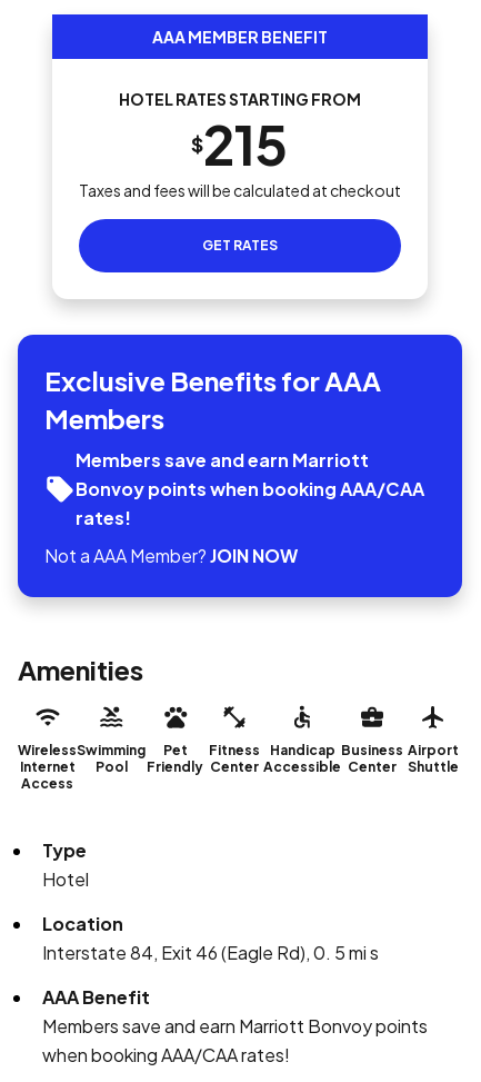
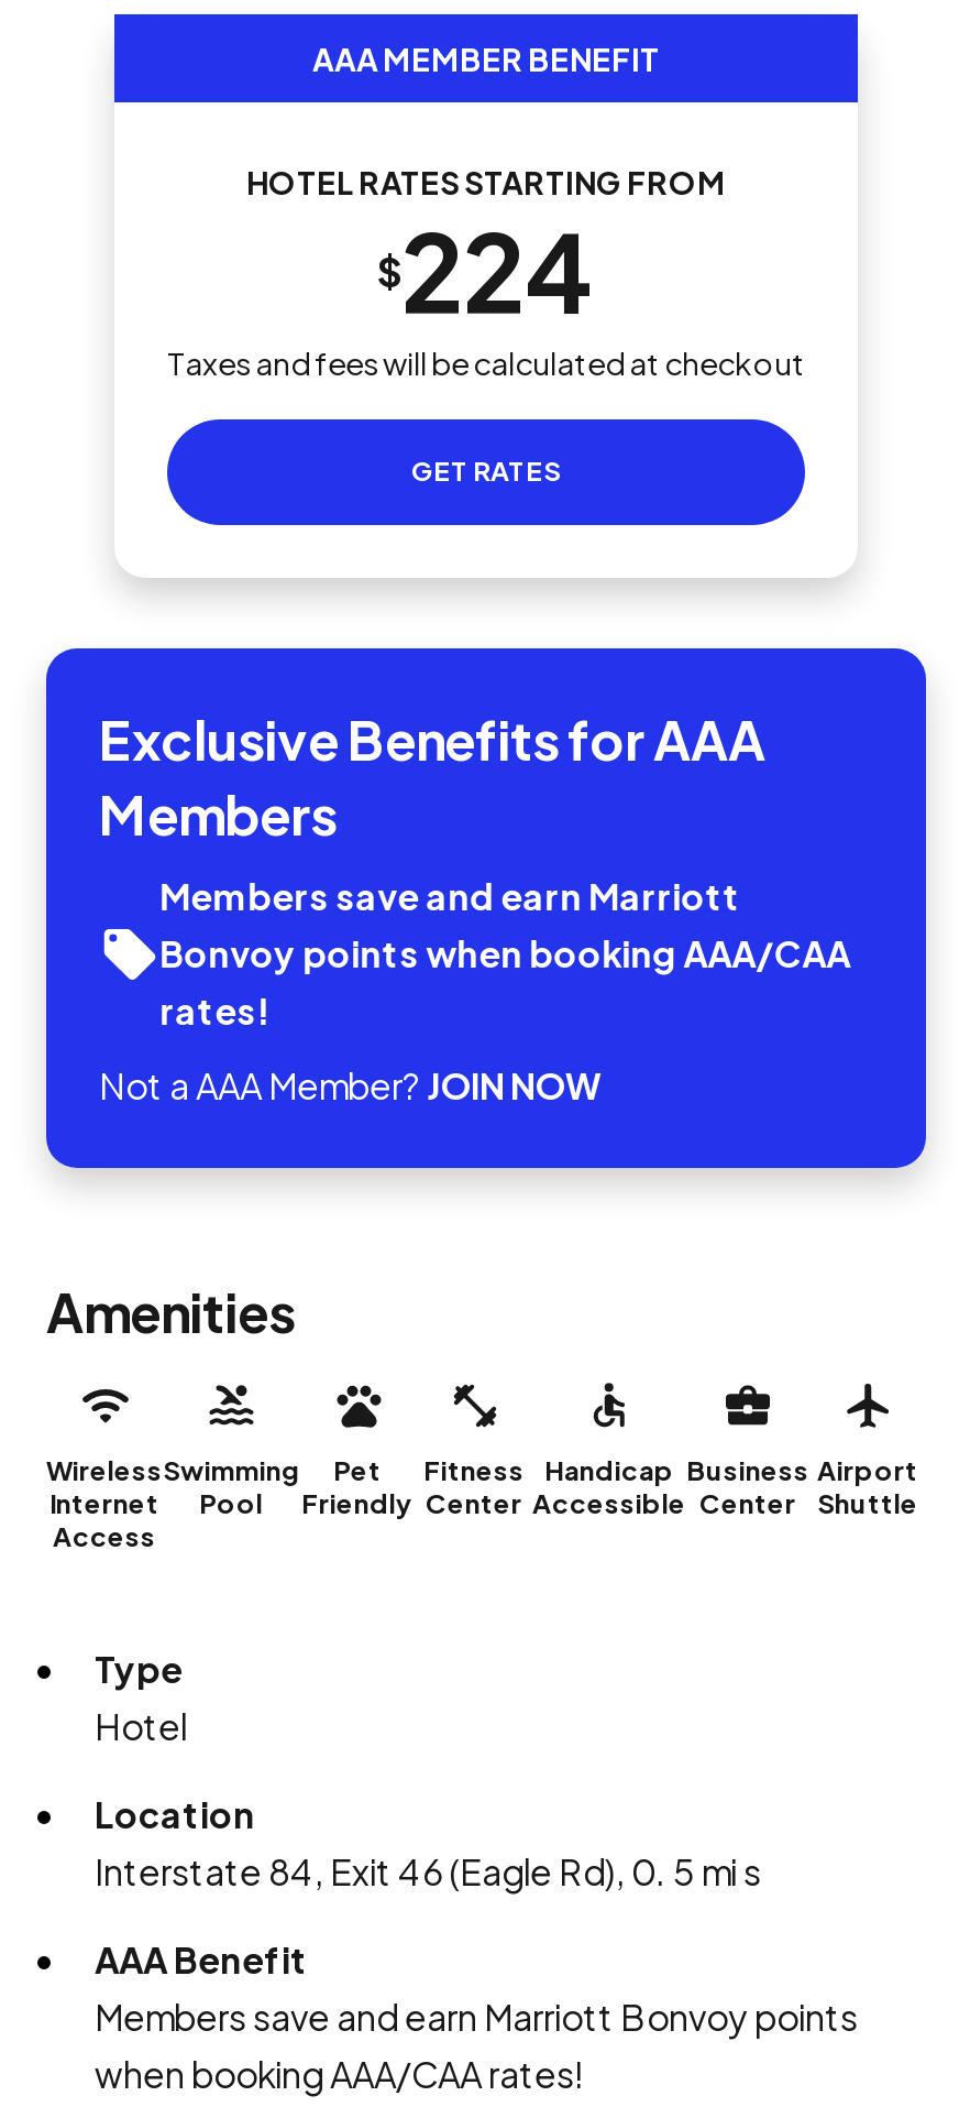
[192,110,288,178] $215 -> [377,204,595,338] $224

